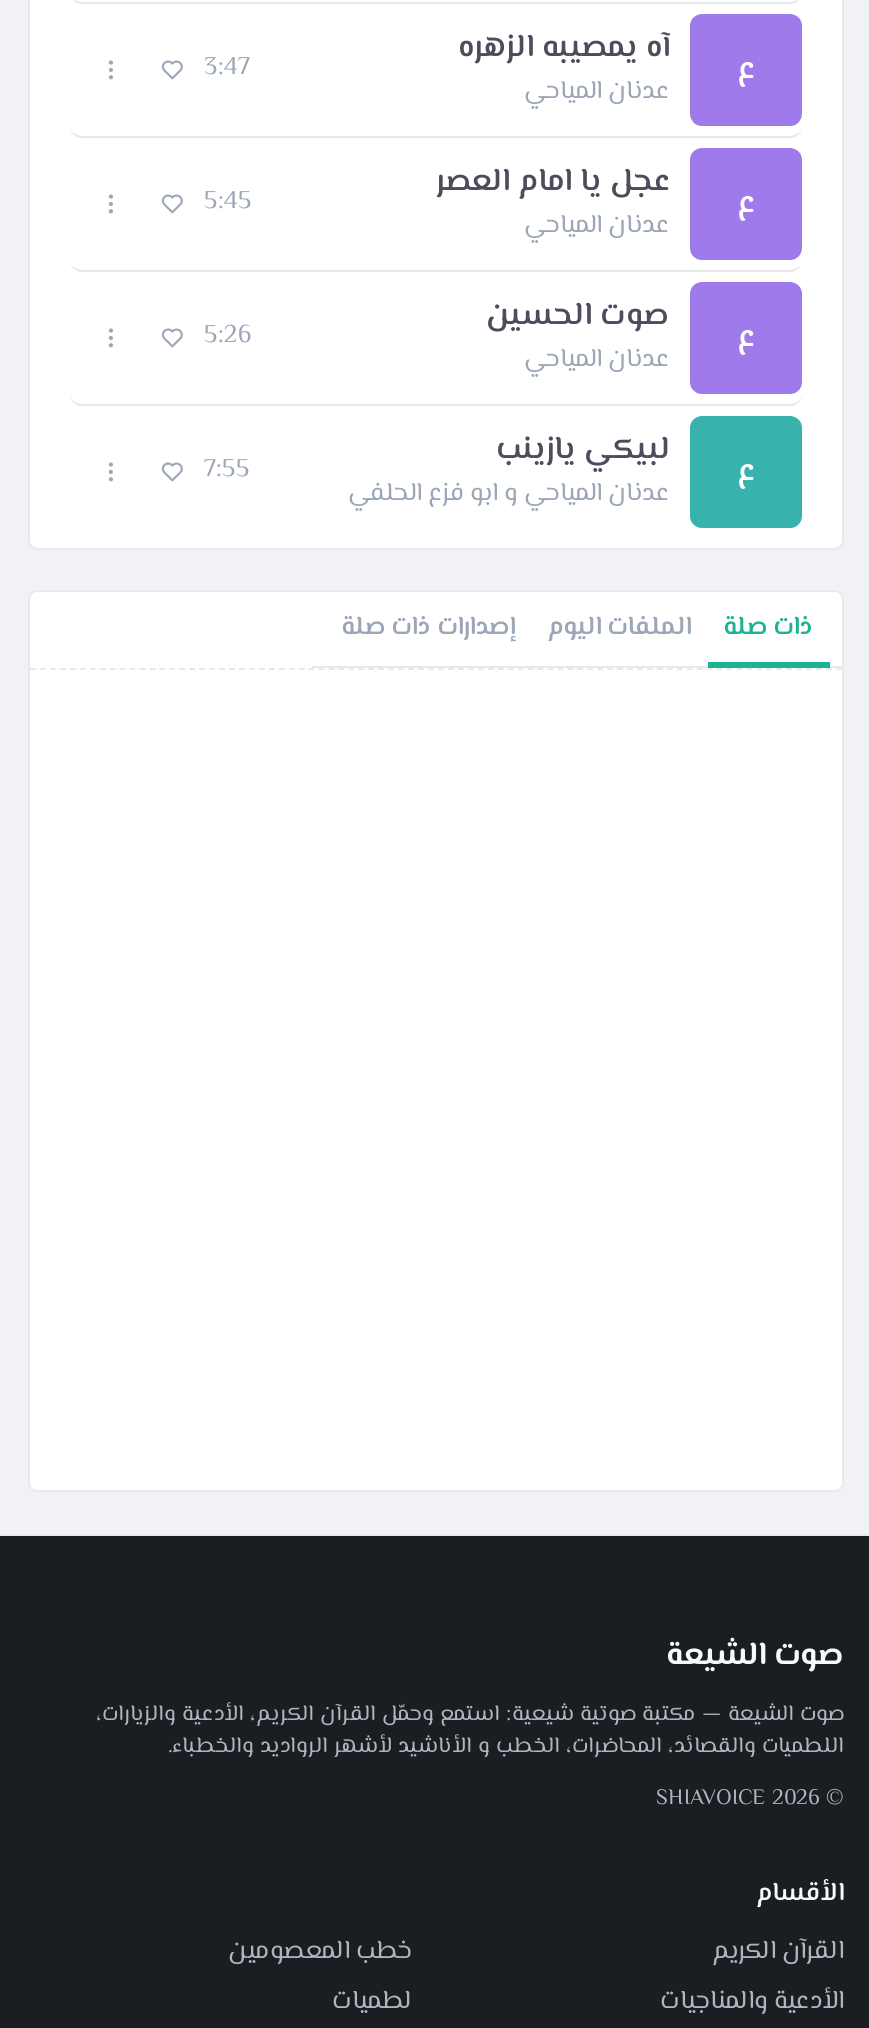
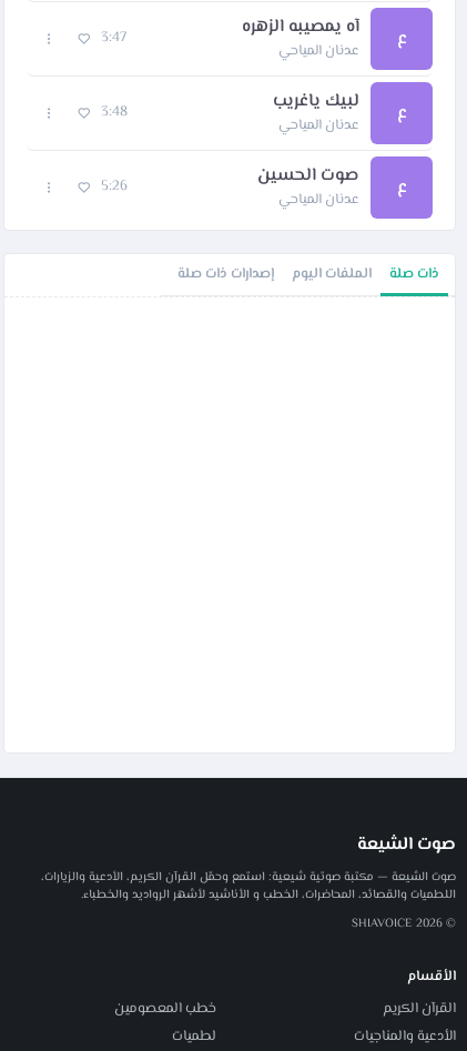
[436,158,670,208] عجل يا امام العصر -> [273,88,359,115] لبيك ياغريب
[204,182,252,222] 5:45 -> [101,101,127,123] 3:48
[348,426,755,514] ع | لبيكي يازينب | عدنان المياحي و ابو فزع الحلفي -> none
[204,450,250,490] 7:55 -> none

